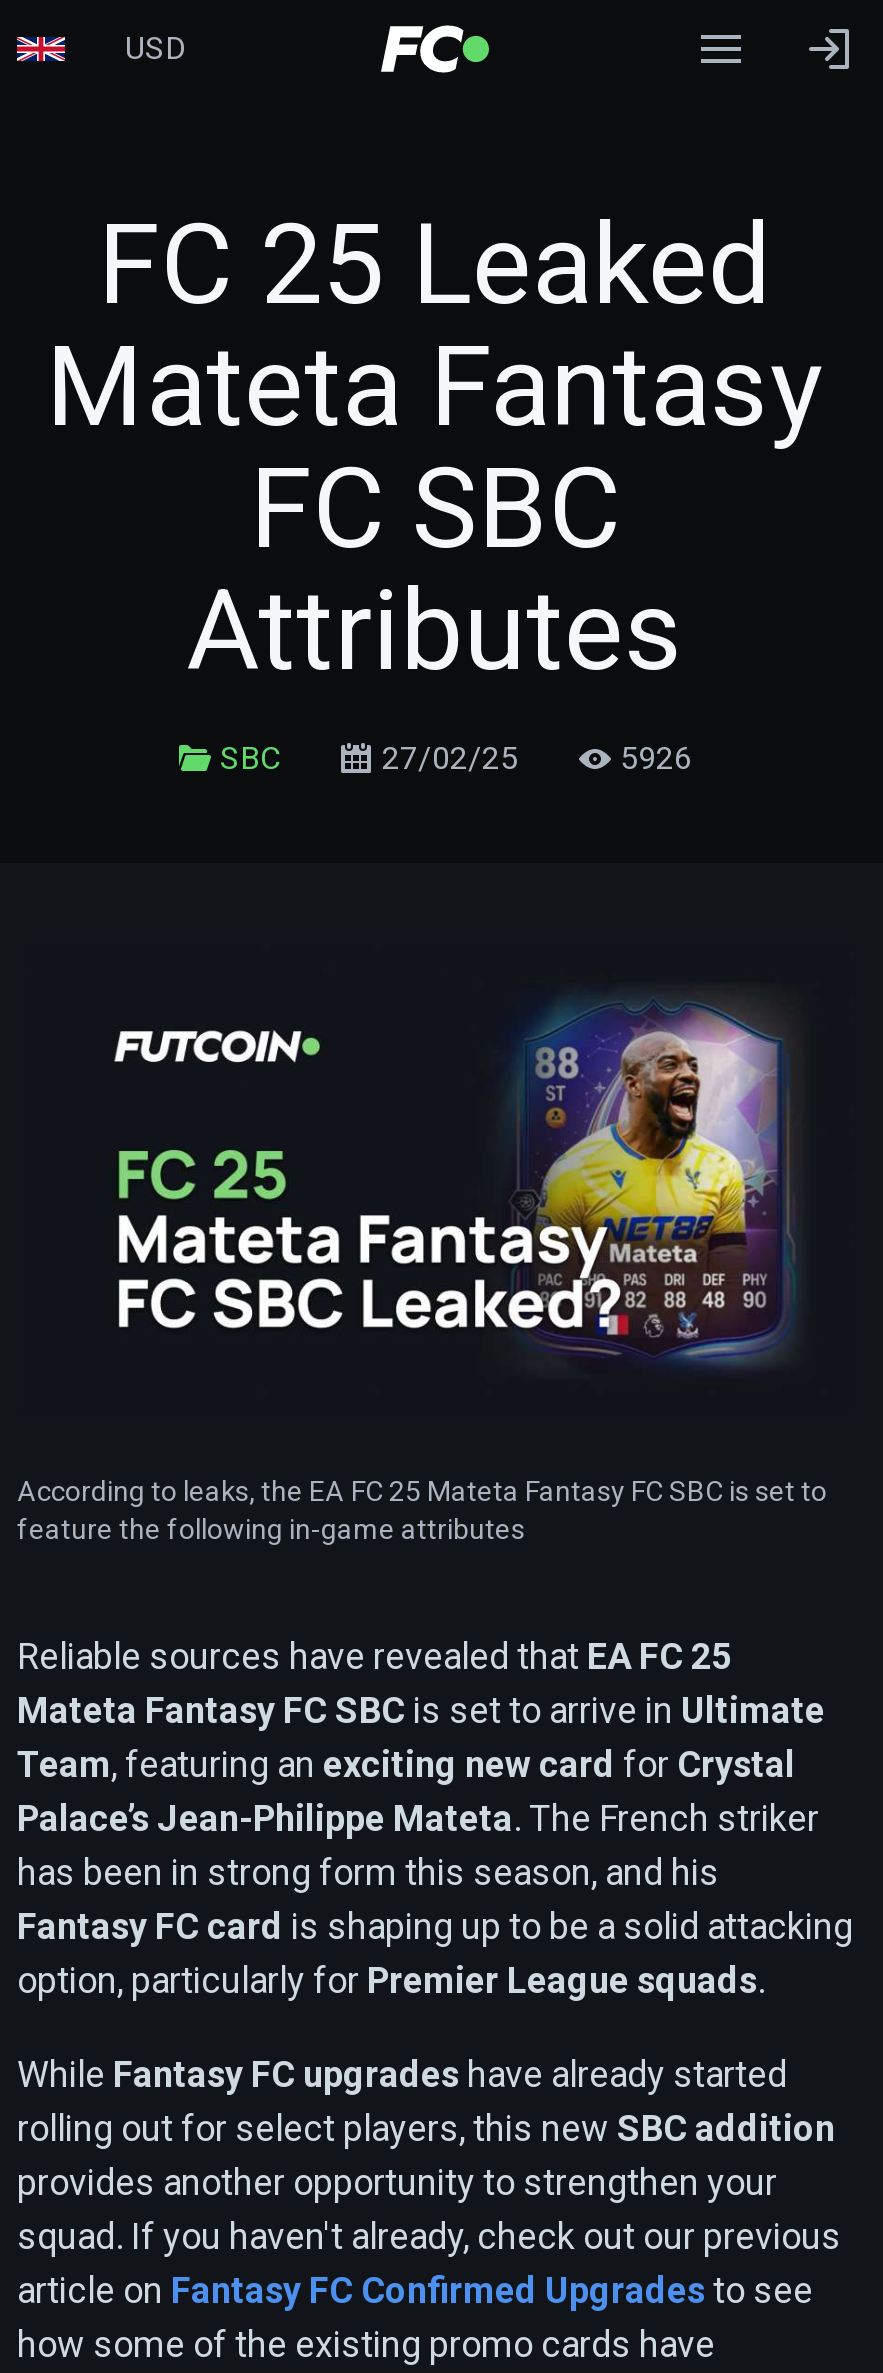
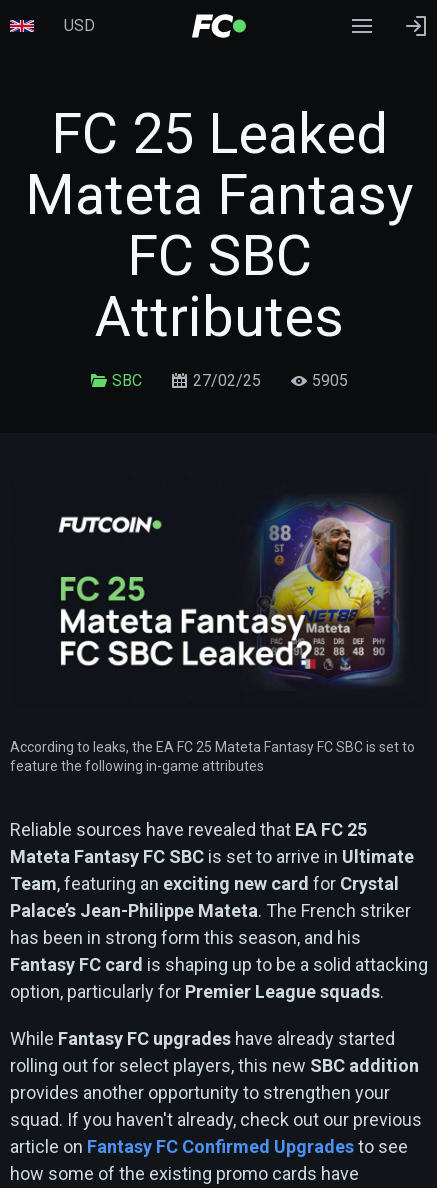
[620,739,692,777] 5926 -> [311,371,347,390] 5905

